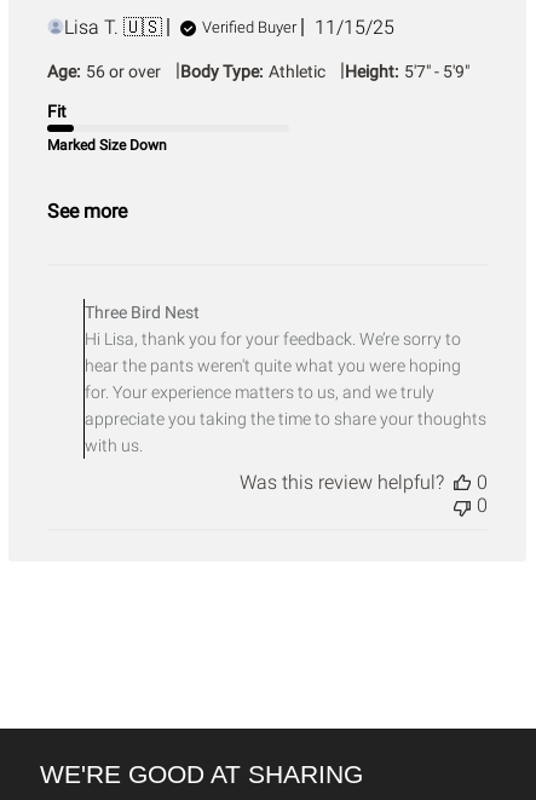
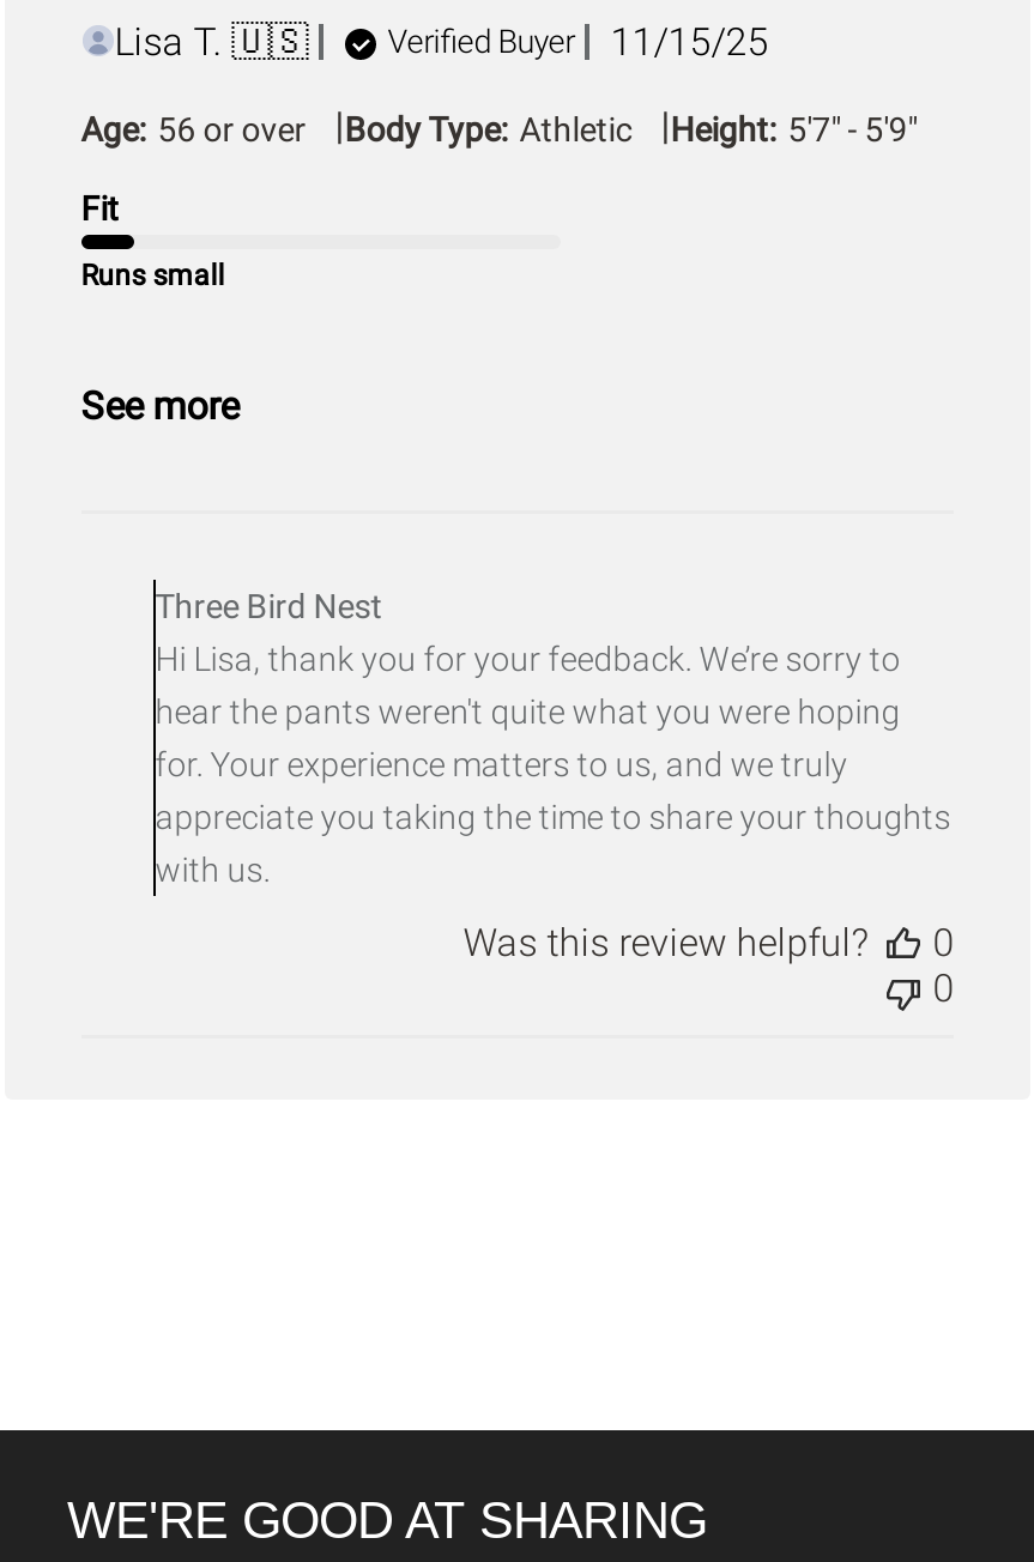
[47,137,167,154] Marked Size Down -> [81,259,225,293] Runs small

